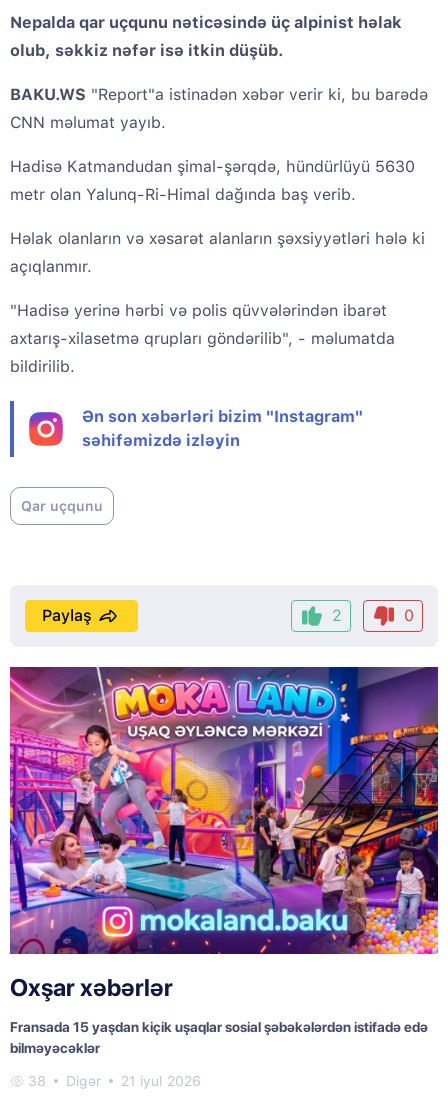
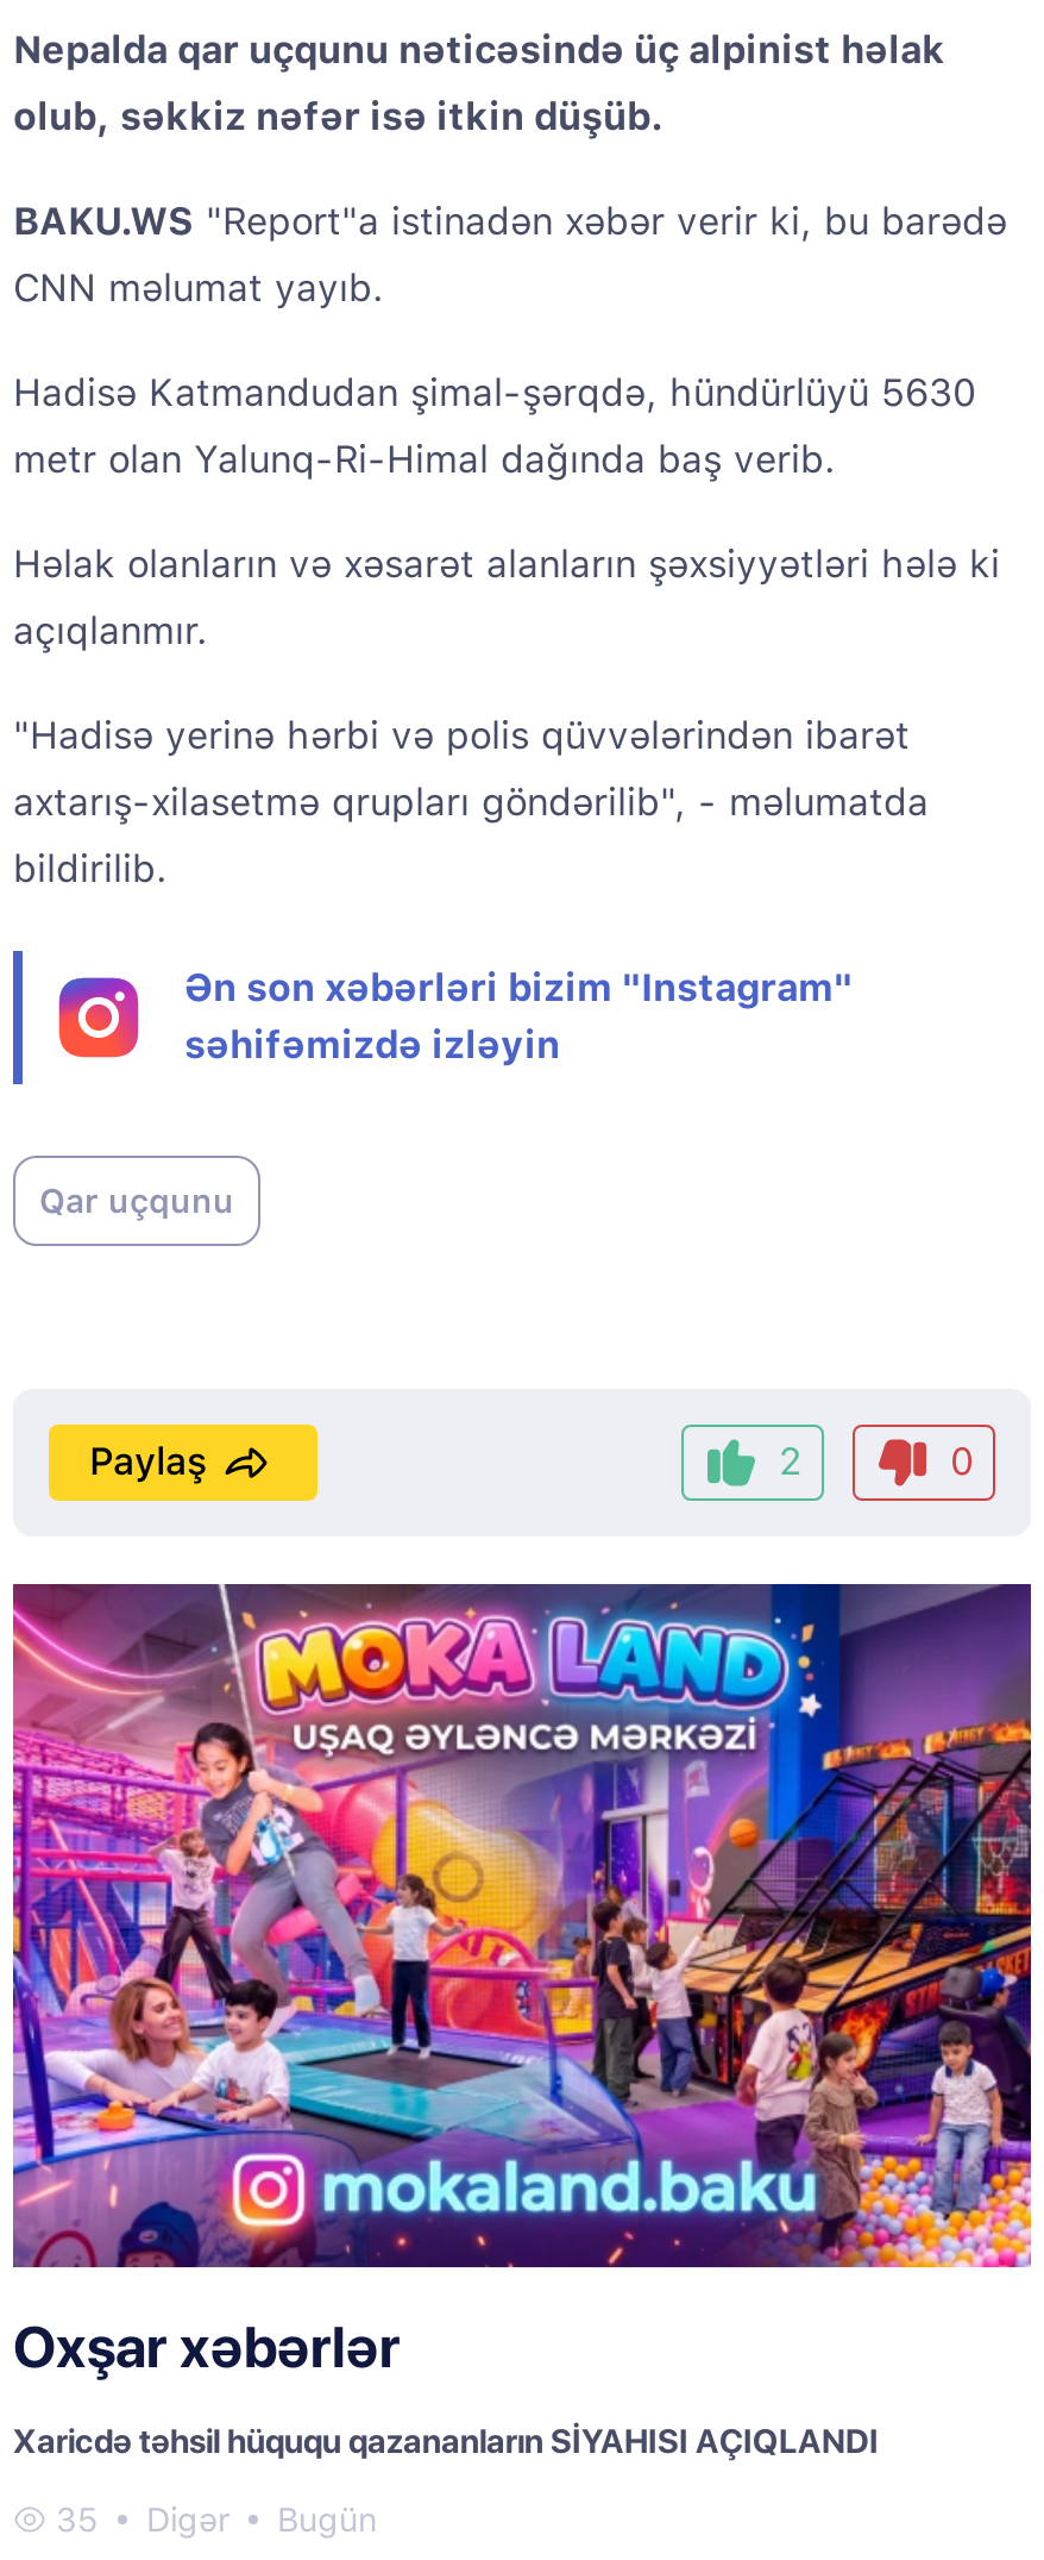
[10,1019,428,1056] Fransada 15 yaşdan kiçik uşaqlar sosial şəbəkələrdən istifadə edə | bilməyəcəklər -> [13,2422,879,2460] Xaricdə təhsil hüququ qazananların SİYAHISI AÇIQLANDI
[24,1073,50,1089] 38 -> [46,2501,108,2539] 35
[121,1073,201,1089] 21 iyul 2026 -> [277,2501,377,2539] Bugün

